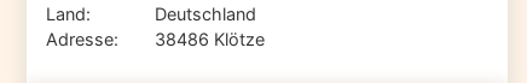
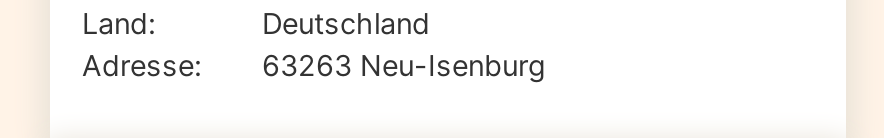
[46,29,265,49] Adresse: 38486 Klötze -> [82,48,546,82] Adresse: 63263 Neu-Isenburg

